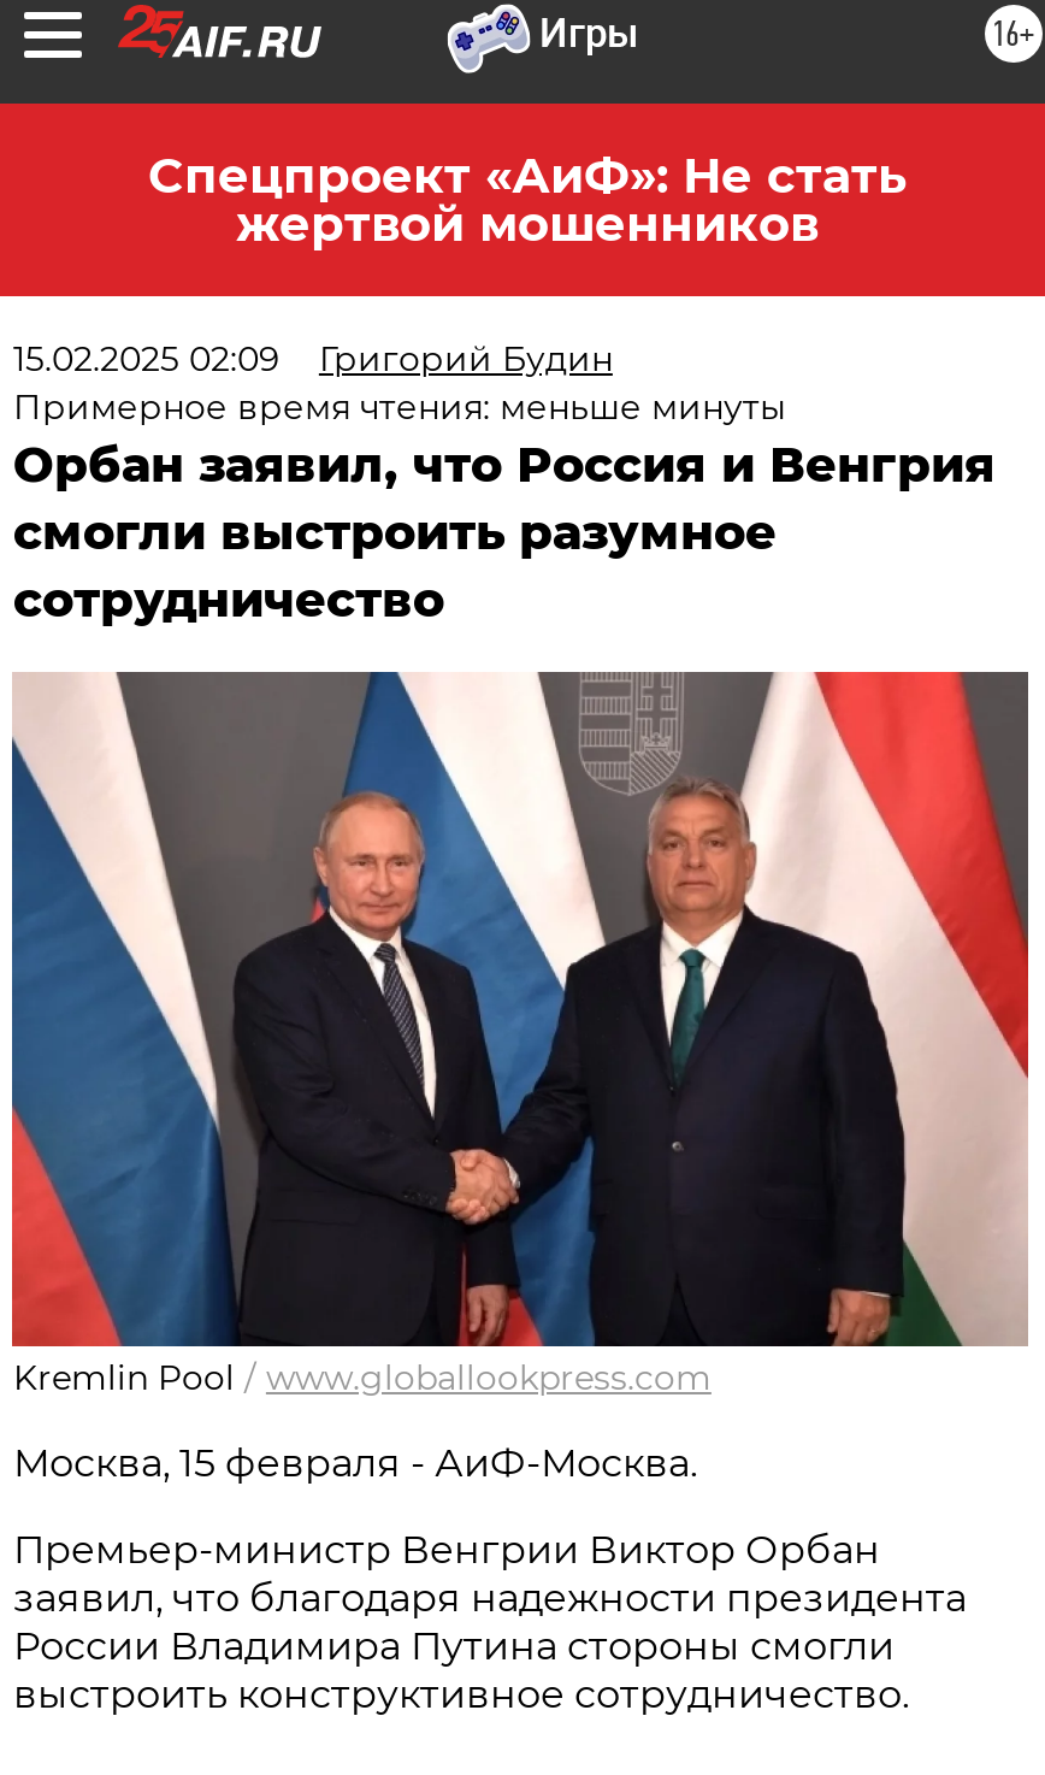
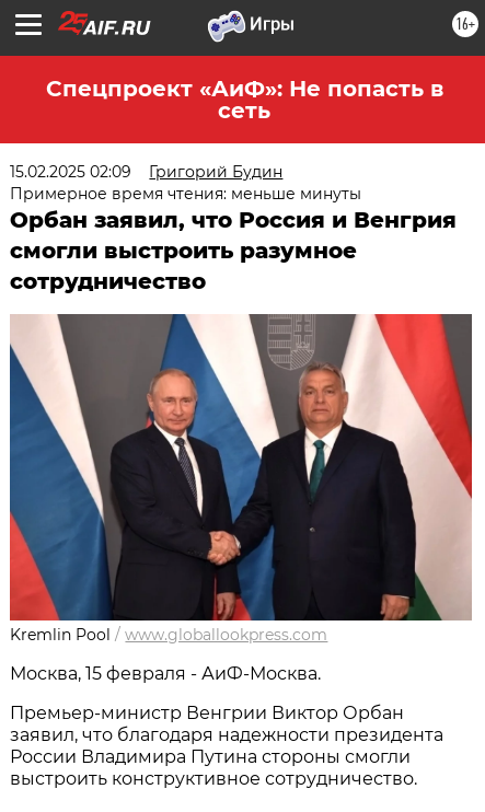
[148,147,907,253] Спецпроект «АиФ»: Не стать | жертвой мошенников -> [45,76,443,124] Спецпроект «АиФ»: Не попасть в | сеть

